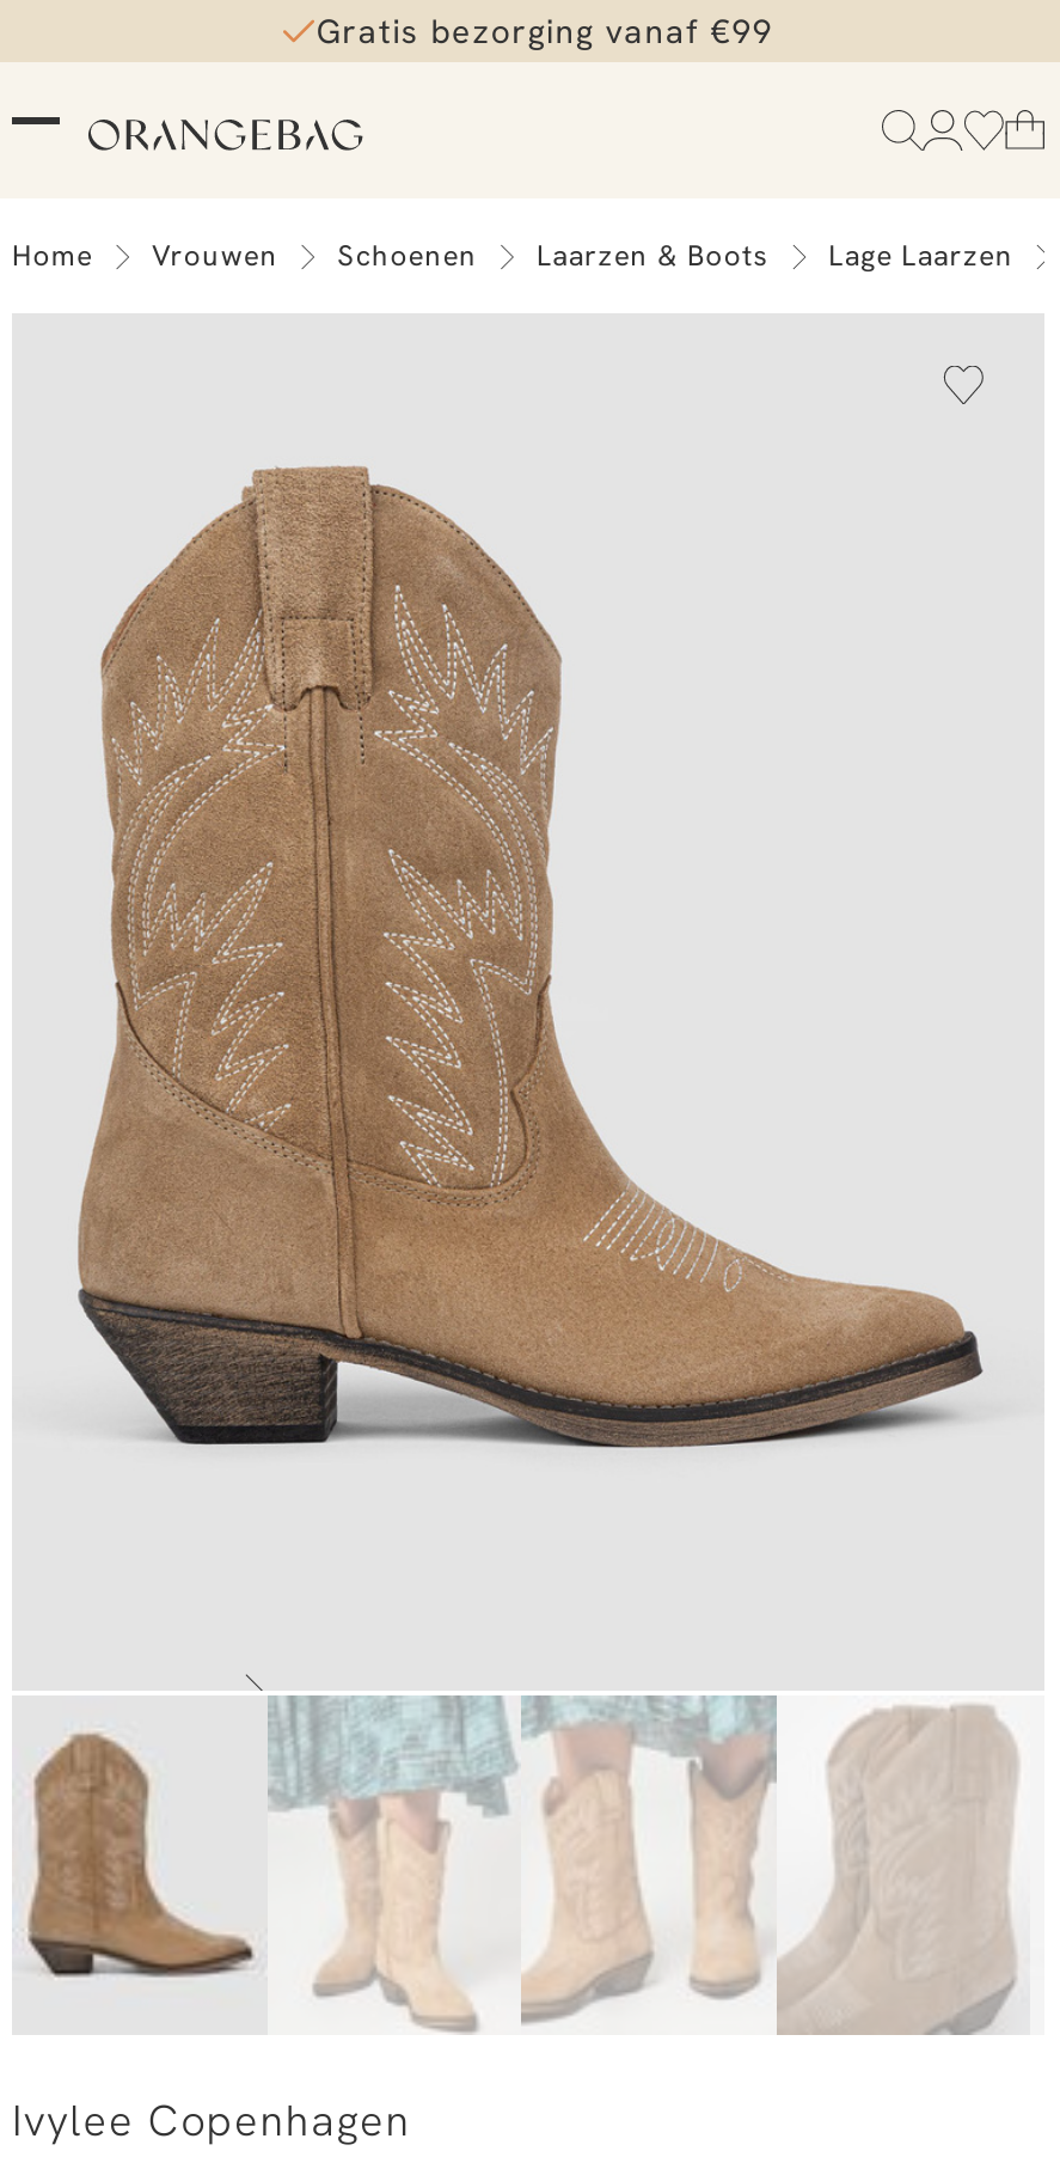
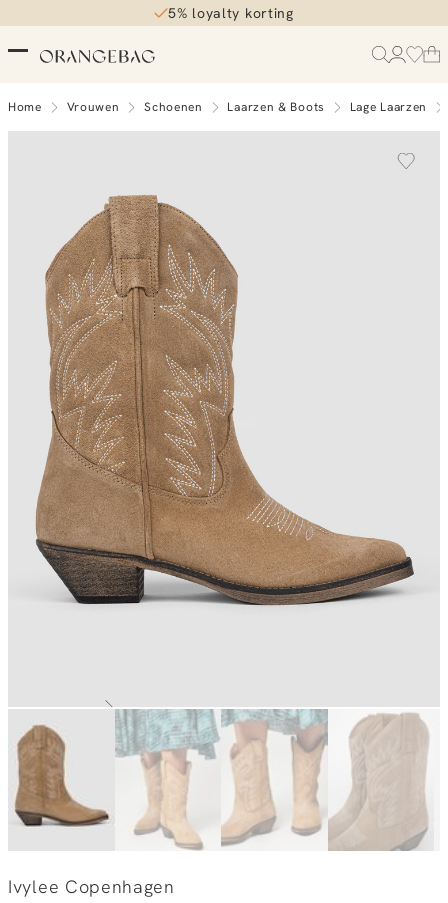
[316,10,773,53] Gratis bezorging vanaf €99 -> [168,4,294,22] 5% loyalty korting

